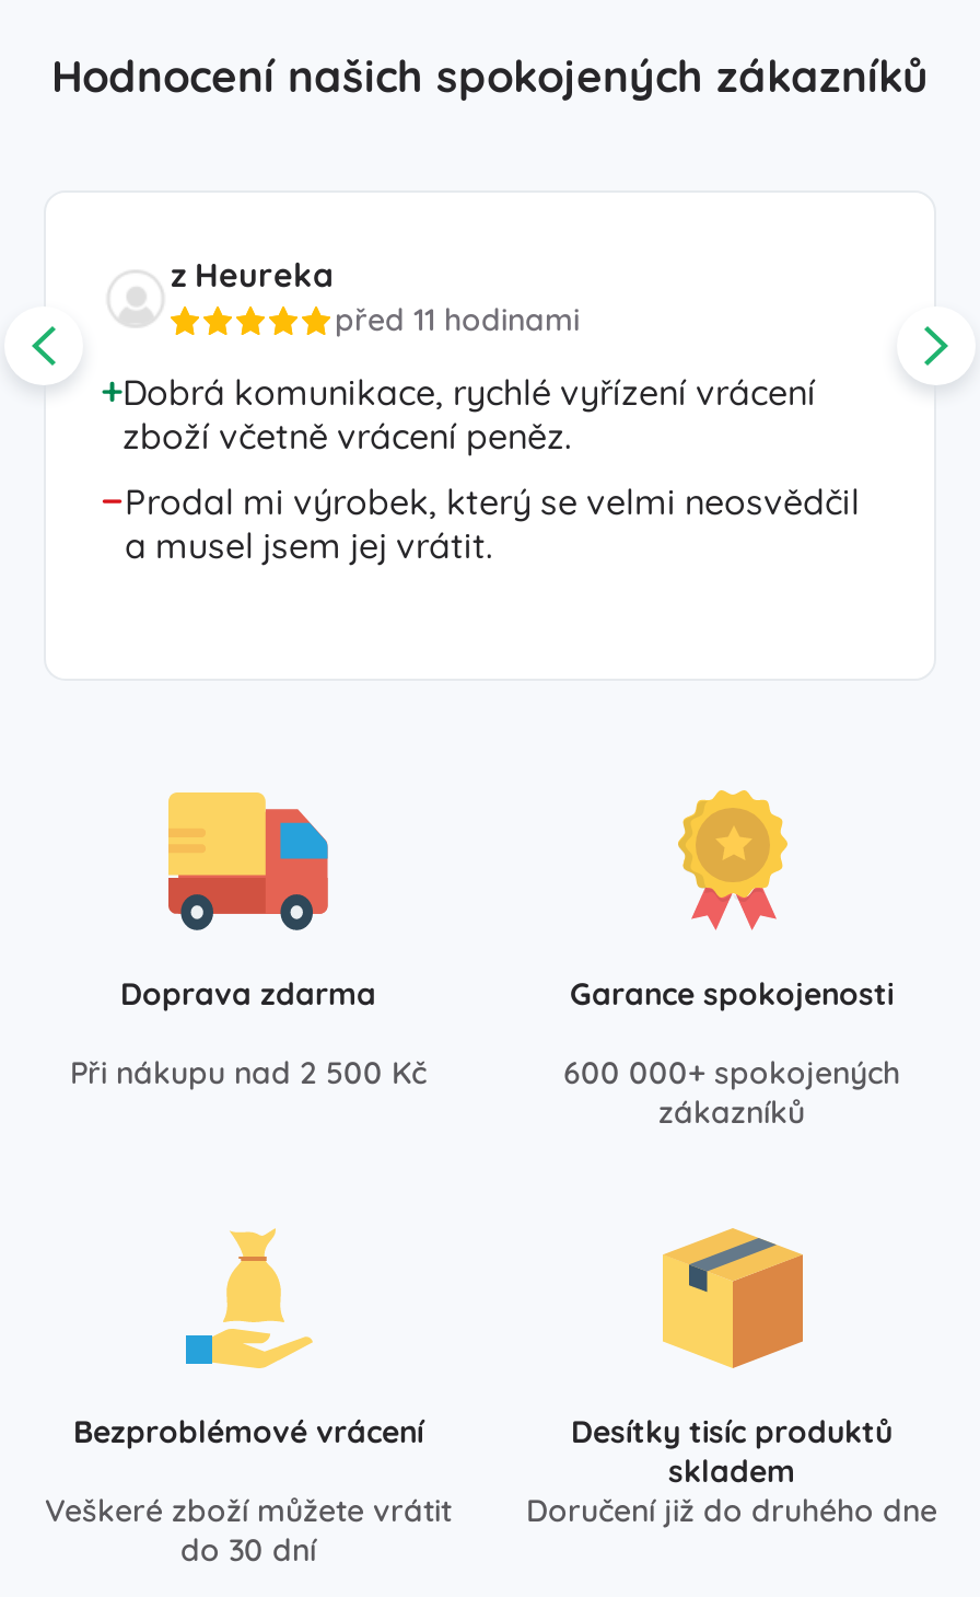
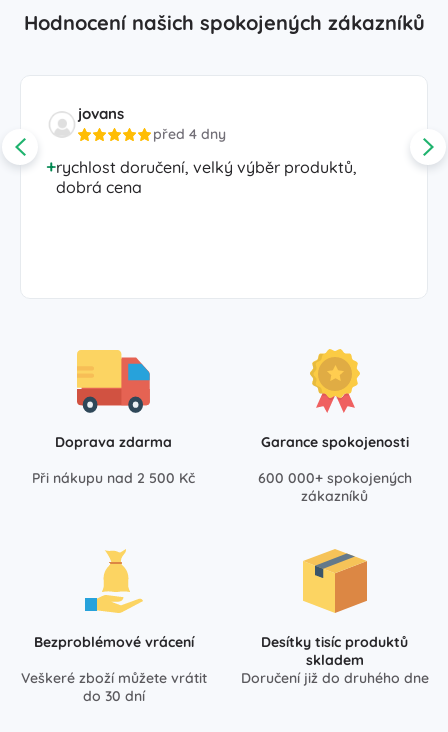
[122,253,860,566] z Heureka | před 11 hodinami | Dobrá komunikace, rychlé vyřízení vrácení | zboží včetně vrácení peněz. | Prodal mi výrobek, který se velmi neosvědčil | a musel jsem jej vrátit. -> [56,104,357,197] jovans | před 4 dny | rychlost doručení, velký výběr produktů, | dobrá cena

